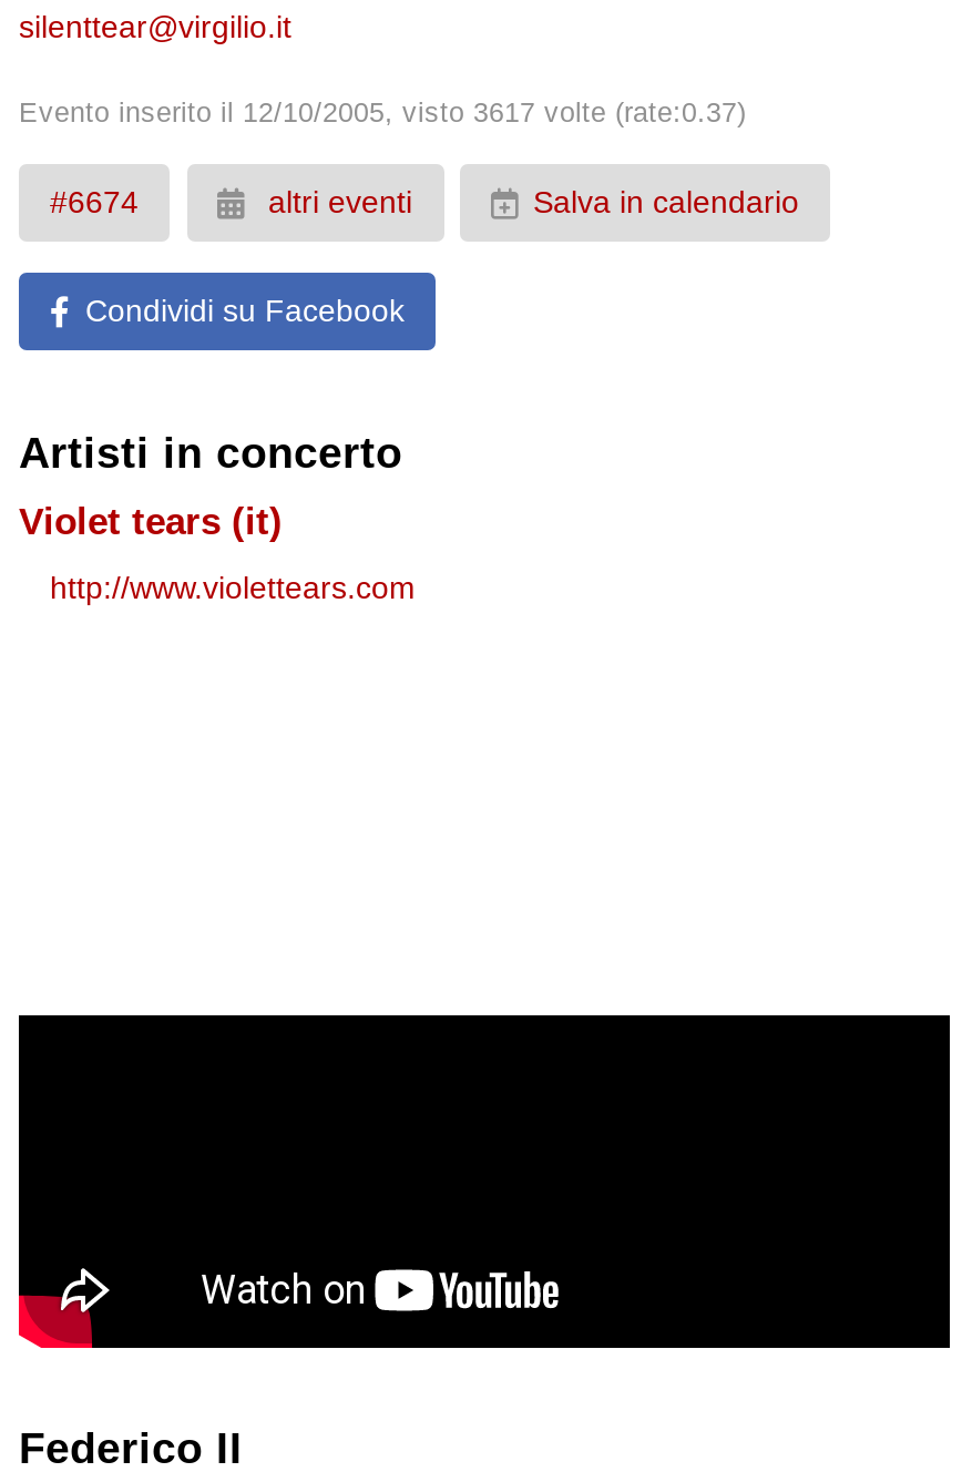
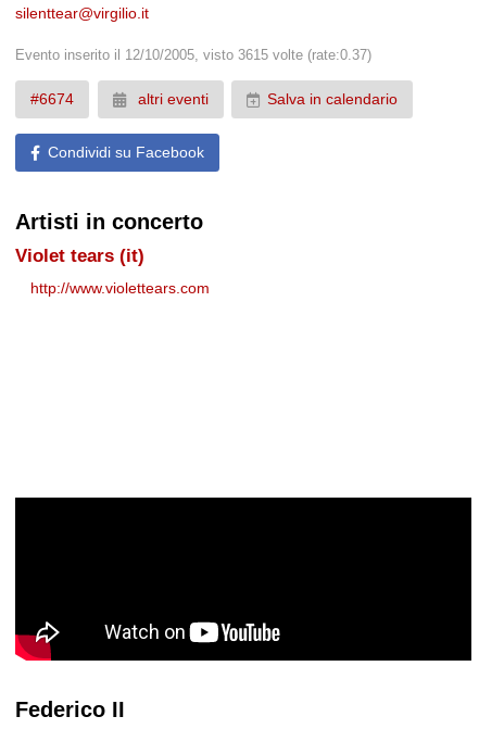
[19,98,746,129] Evento inserito il 12/10/2005, visto 3617 volte (rate:0.37) -> [15,48,371,63] Evento inserito il 12/10/2005, visto 3615 volte (rate:0.37)

